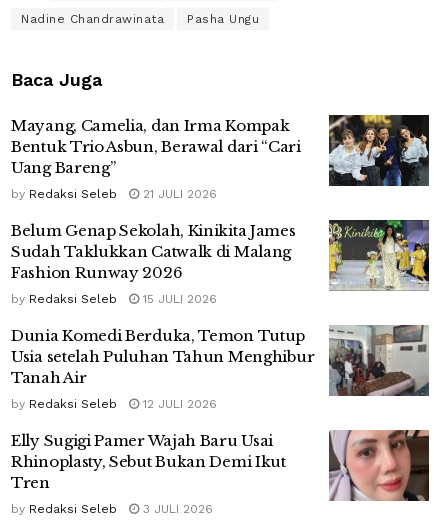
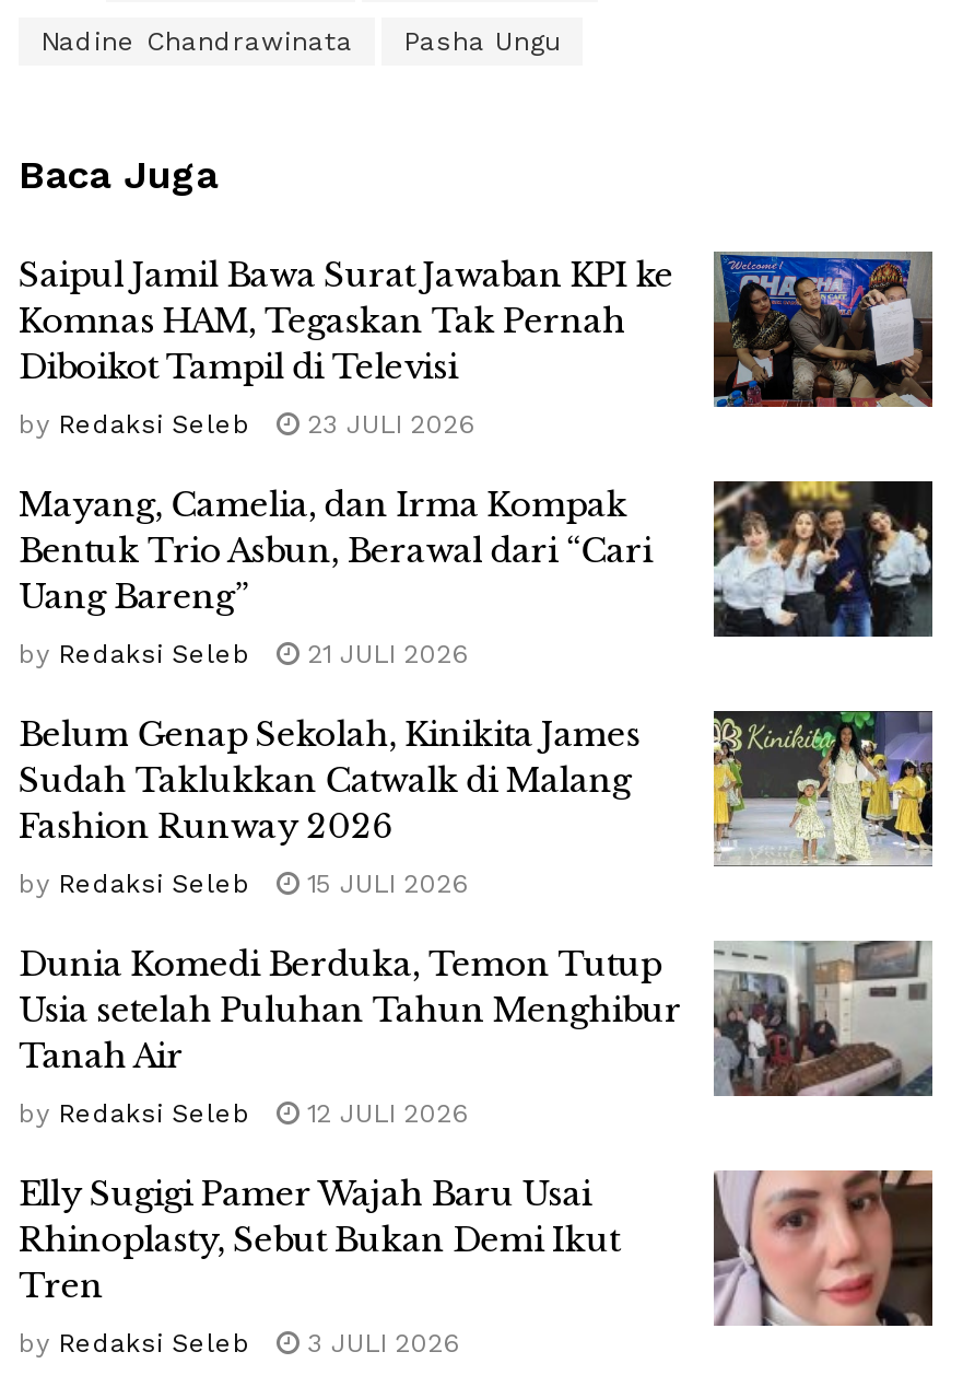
none -> [19,252,935,439] [image] | Saipul Jamil Bawa Surat Jawaban KPI ke | Komnas HAM, Tegaskan Tak Pernah | Diboikot Tampil di Televisi | by Redaksi Seleb | 23 JULI 2026

